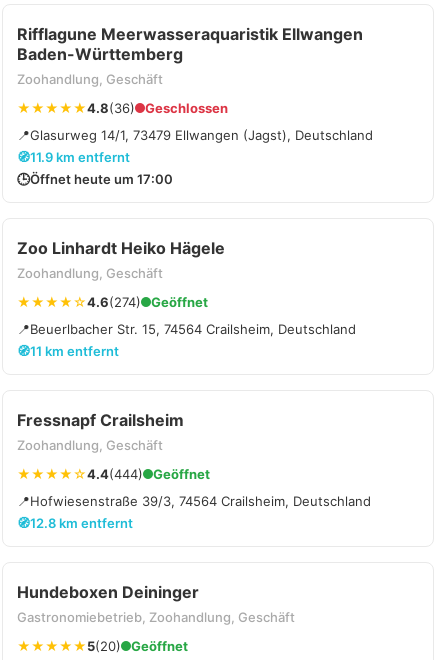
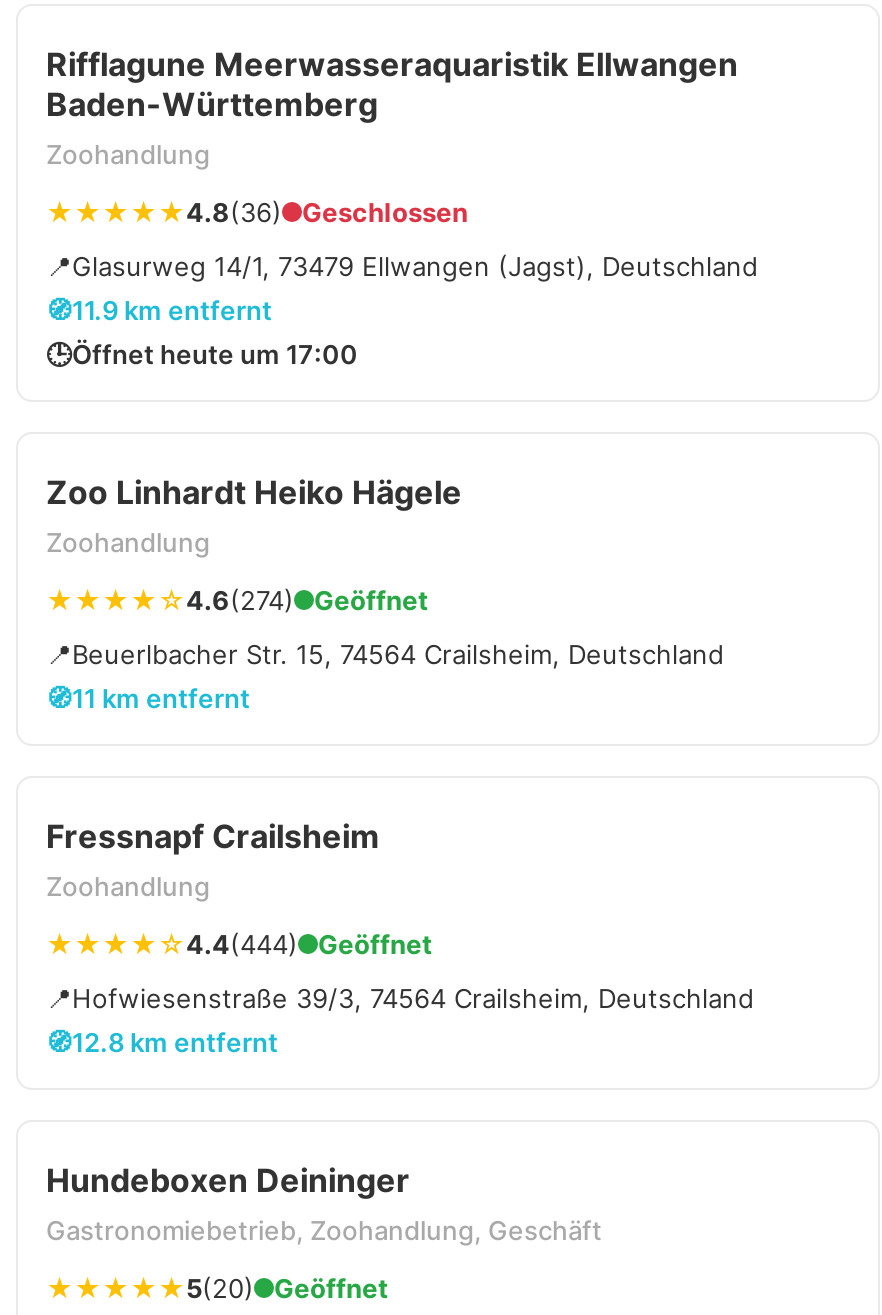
[17,71,163,87] Zoohandlung, Geschäft -> [46,138,210,170] Zoohandlung
[17,265,163,281] Zoohandlung, Geschäft -> [46,526,210,558] Zoohandlung
[17,437,163,453] Zoohandlung, Geschäft -> [46,870,210,902] Zoohandlung

